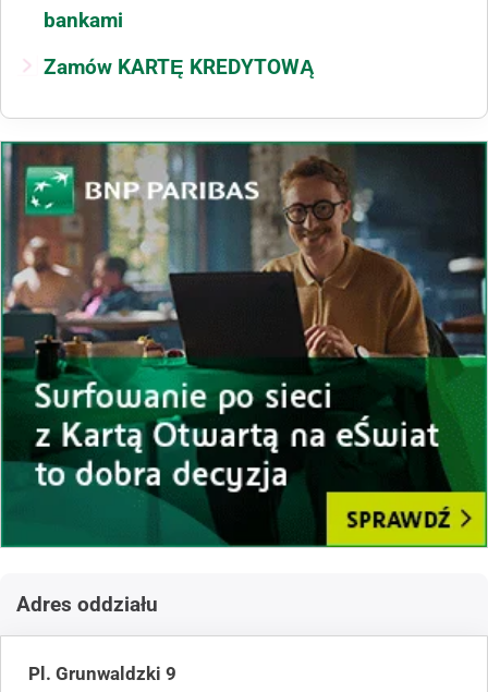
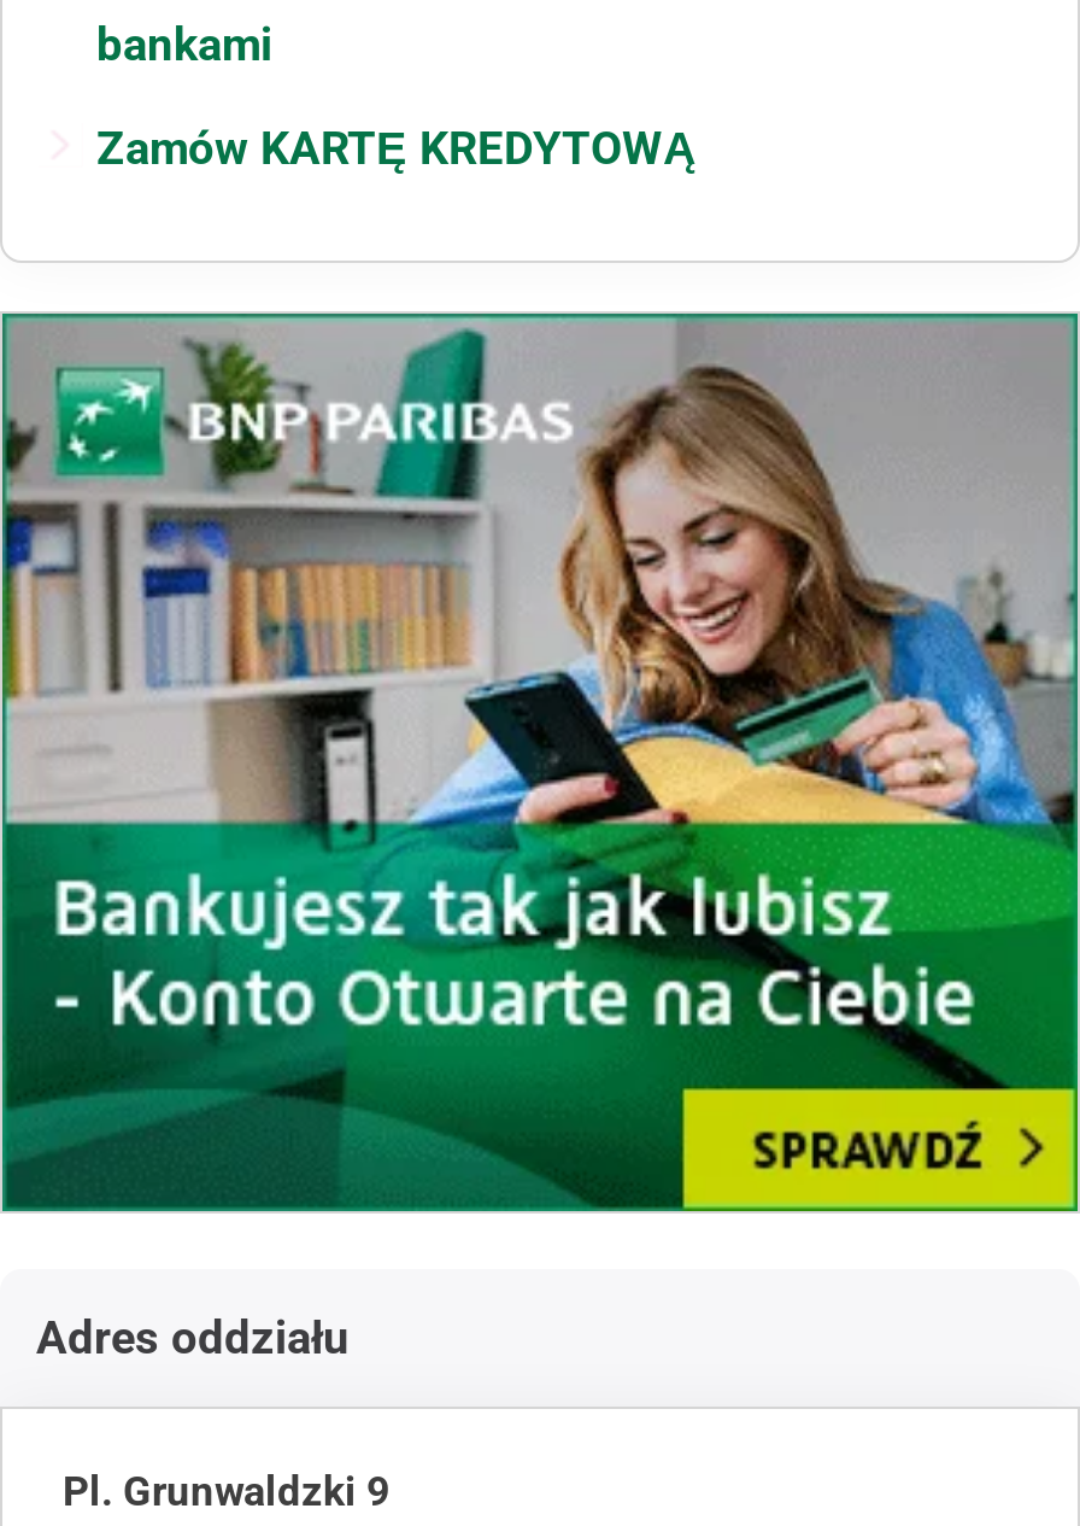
[3,143,485,547] [image] -> [7,318,1073,1211] [image]

